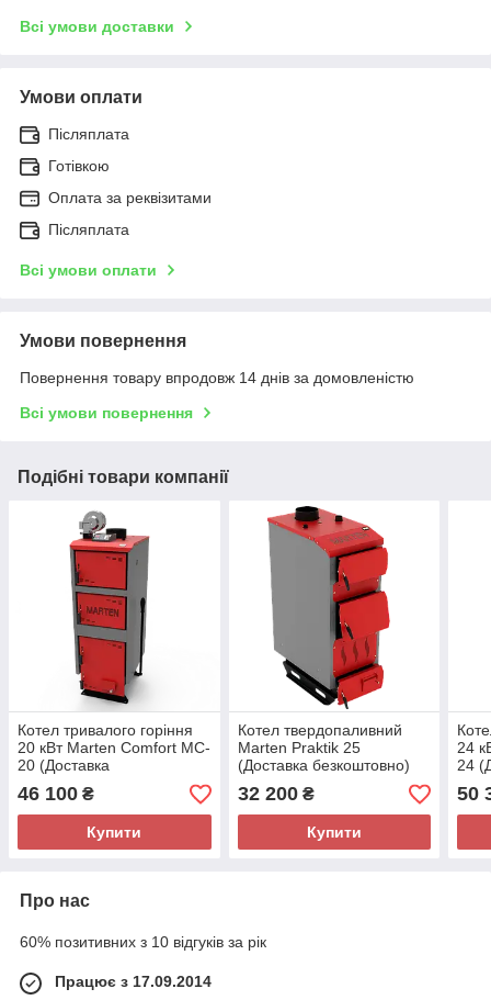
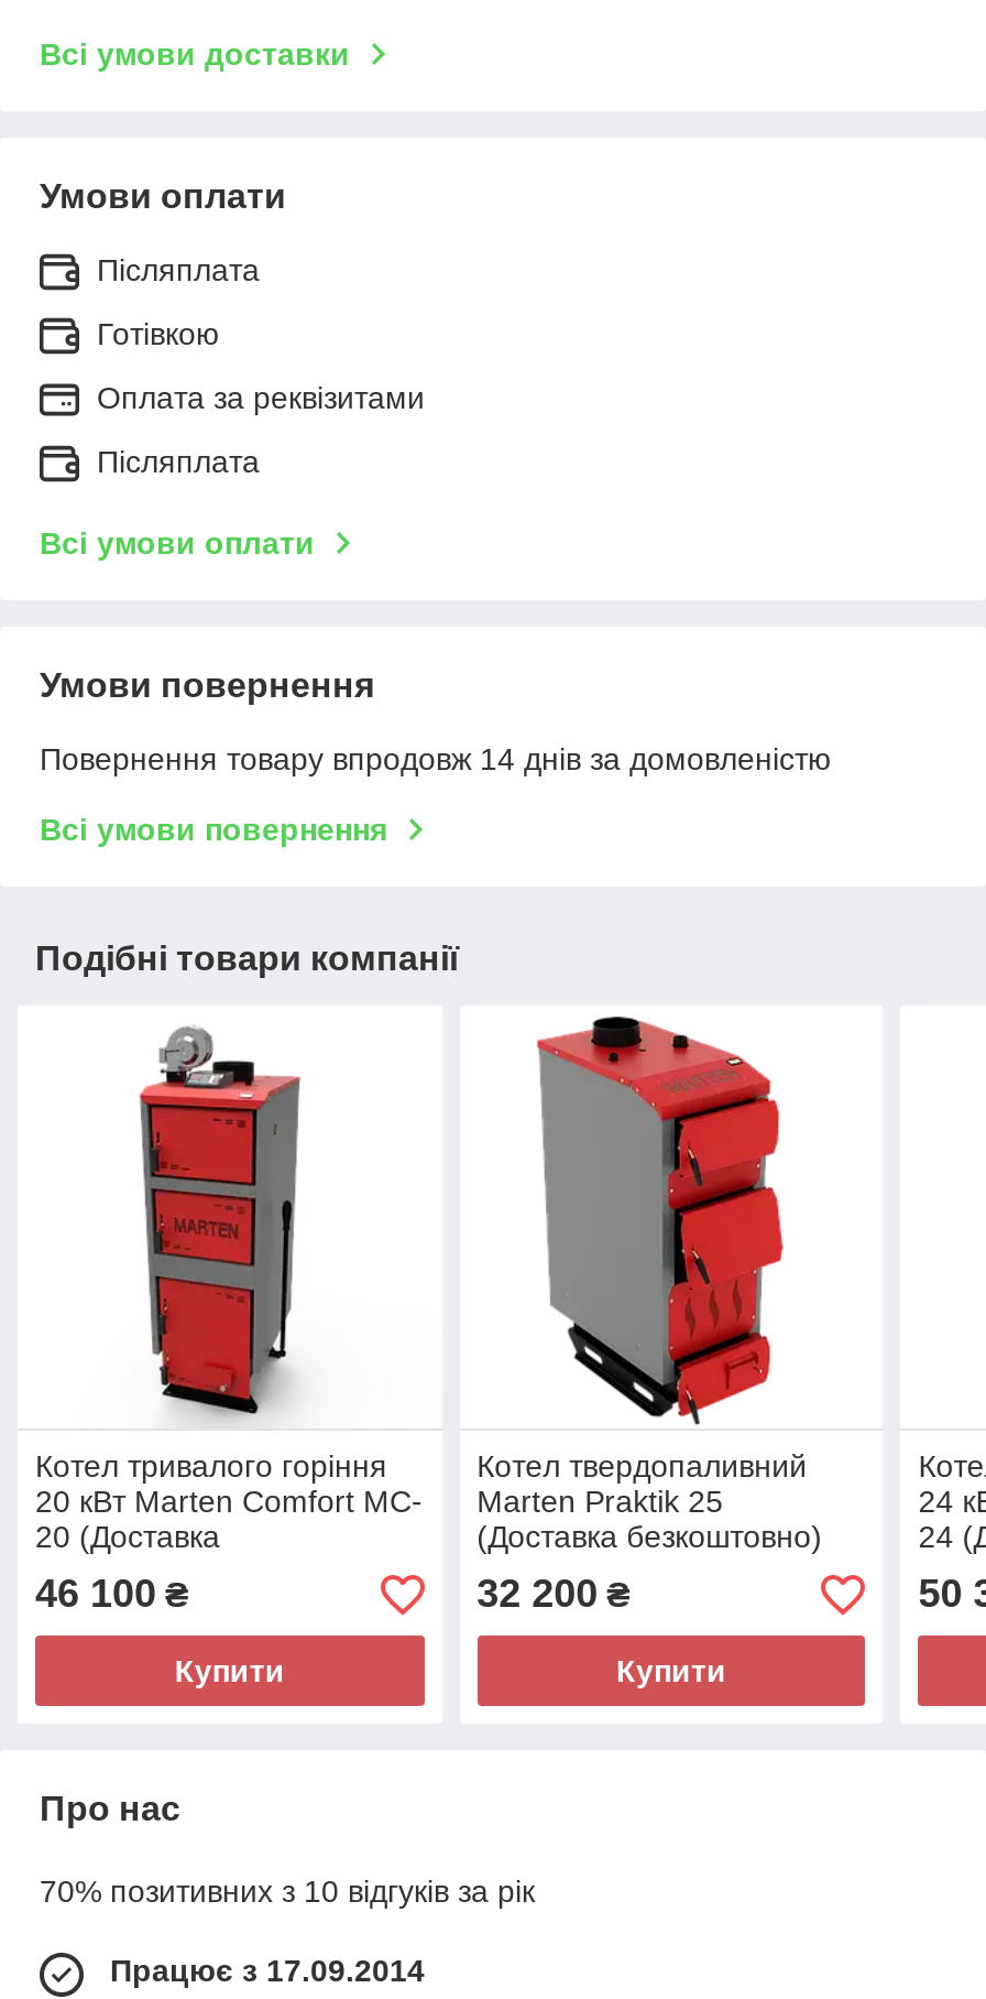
[20,933,266,951] 60% позитивних з 10 відгуків за рік -> [40,1874,535,1910] 70% позитивних з 10 відгуків за рік

